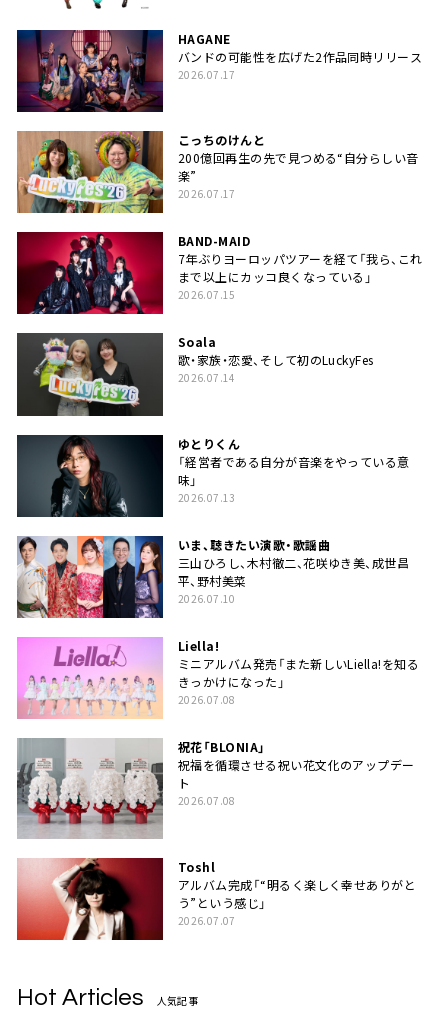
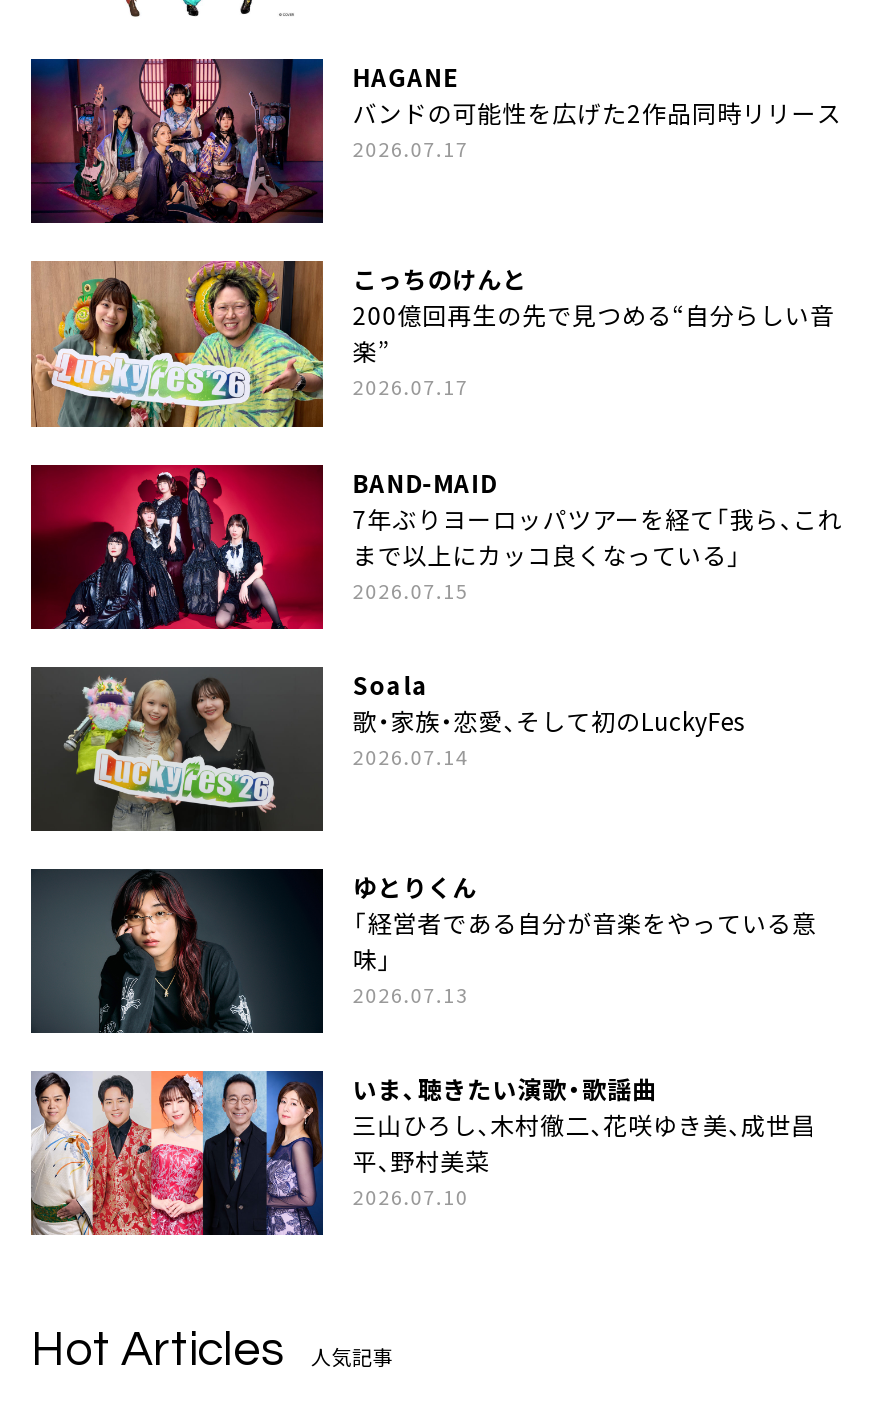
[16,637,419,808] [image] | Liella! | ミニアルバム発売「また新しいLiella!を知る | きっかけになった」 | 2026.07.08 | 祝花「BLONIA」 | 祝福を循環させる祝い花文化のアップデー | ト | 2026.07.08 -> none
[17,739,416,928] [image] | Toshl | アルバム完成「“明るく楽しく幸せありがと | う”という感じ」 | 2026.07.07 -> none
[16,857,163,941] [image] -> none

